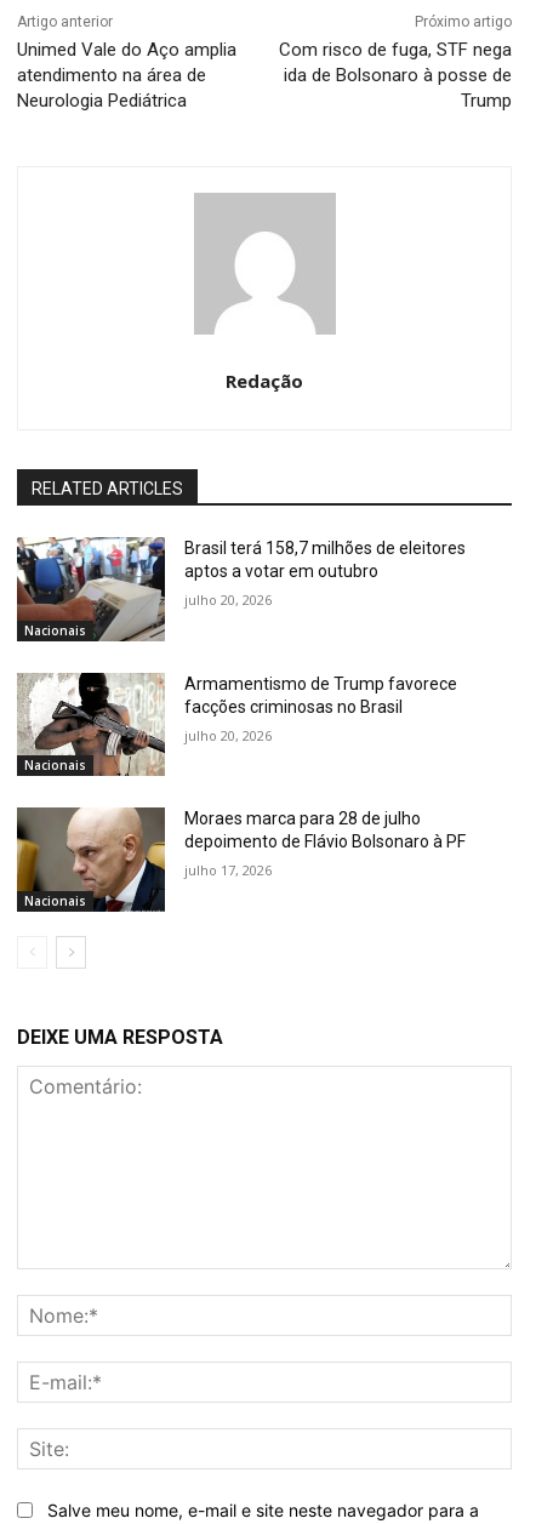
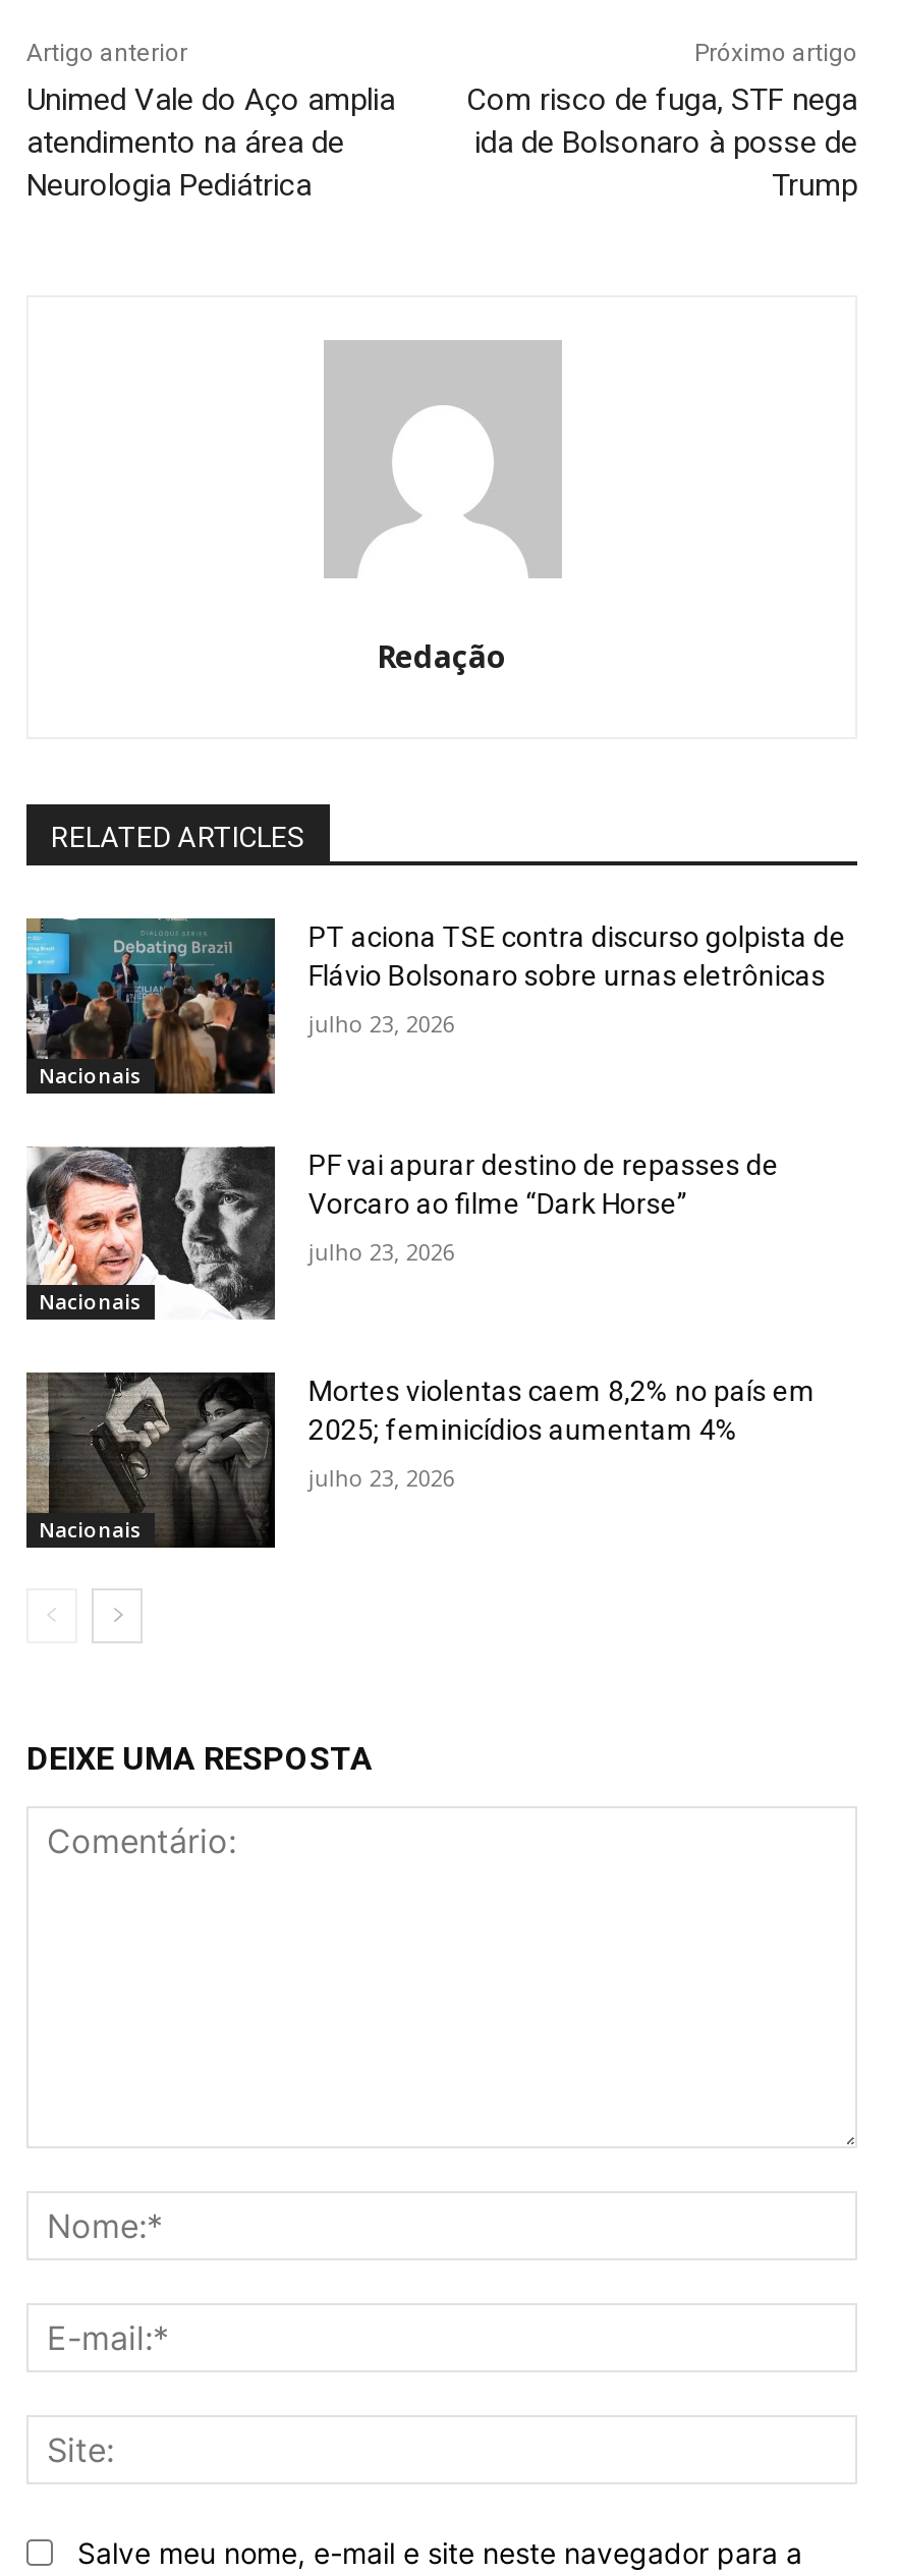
[16,536,466,643] [image] | Brasil terá 158,7 milhões de eleitores | aptos a votar em outubro -> [24,916,846,1094] [image] | PT aciona TSE contra discurso golpista de | Flávio Bolsonaro sobre urnas eletrônicas
[185,591,272,609] julho 20, 2026 -> [308,1008,455,1039] julho 23, 2026
[17,672,458,777] [image] | Armamentismo de Trump favorece | facções criminosas no Brasil -> [26,1144,779,1320] [image] | PF vai apurar destino de repasses de | Vorcaro ao filme “Dark Horse”
[185,726,272,744] julho 20, 2026 -> [308,1235,455,1266] julho 23, 2026
[16,806,466,913] [image] | Moraes marca para 28 de julho | depoimento de Flávio Bolsonaro à PF -> [24,1370,815,1548] [image] | Mortes violentas caem 8,2% no país em | 2025; feminicídios aumentam 4%
[185,861,272,879] julho 17, 2026 -> [308,1463,455,1493] julho 23, 2026

